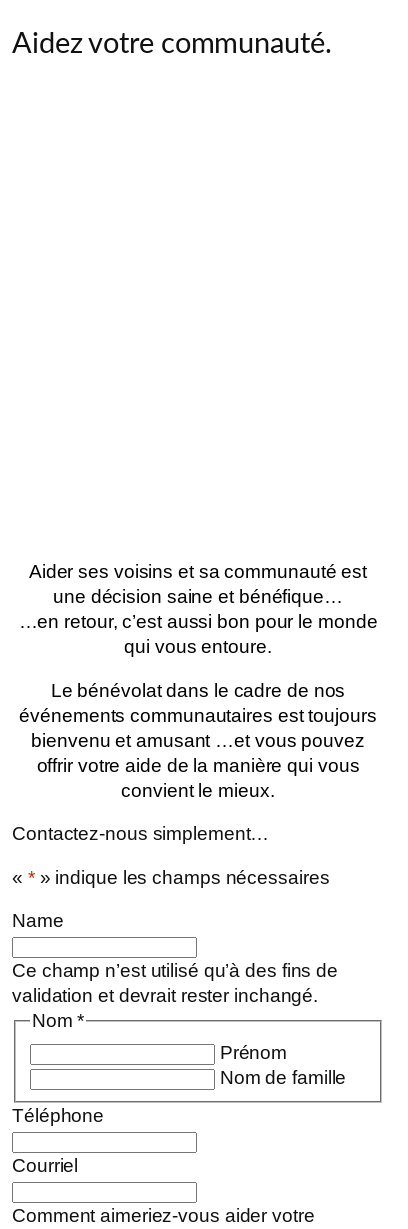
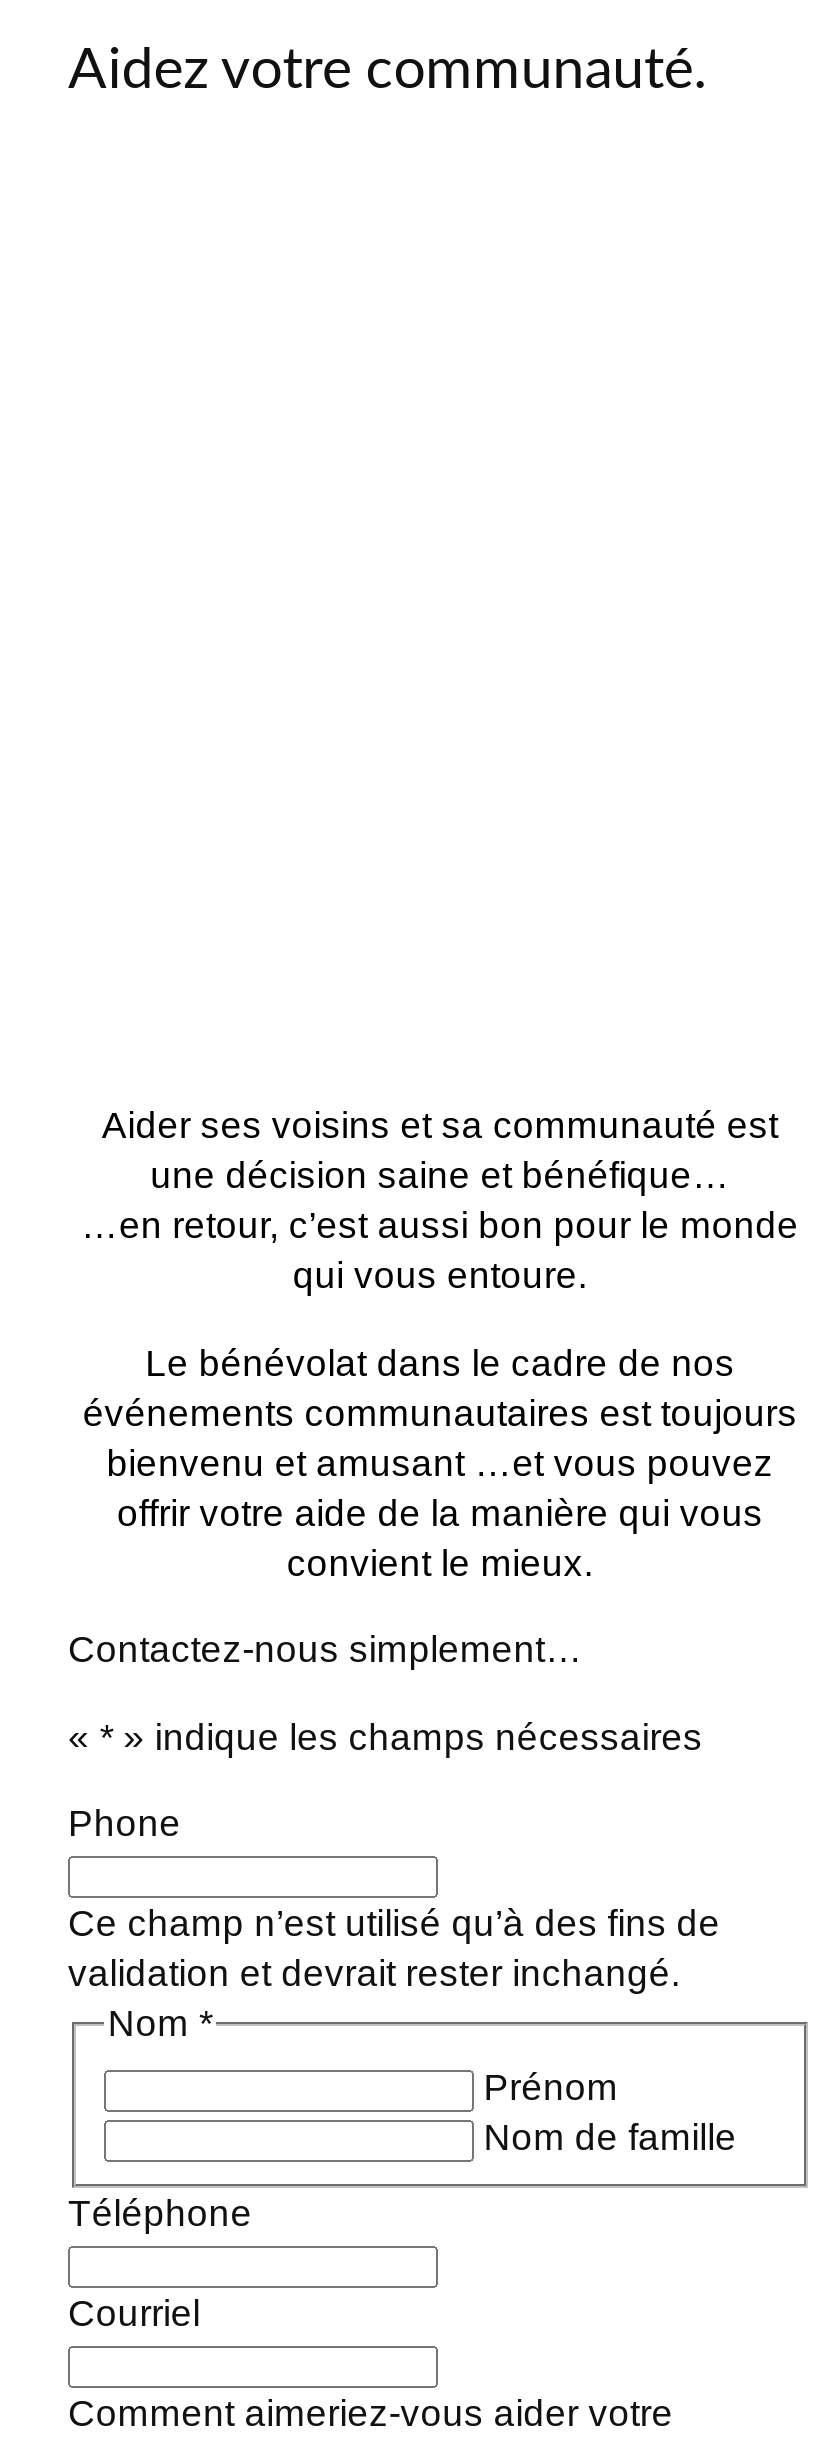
[12,910,64,931] Name -> [68,1802,181,1844] Phone

